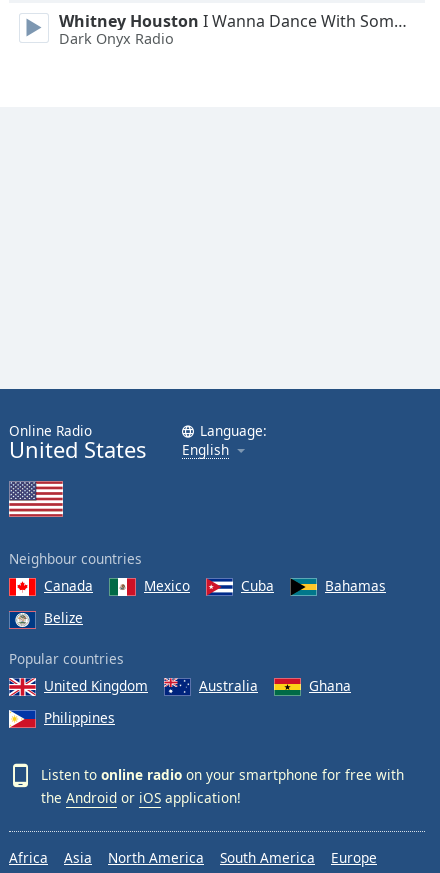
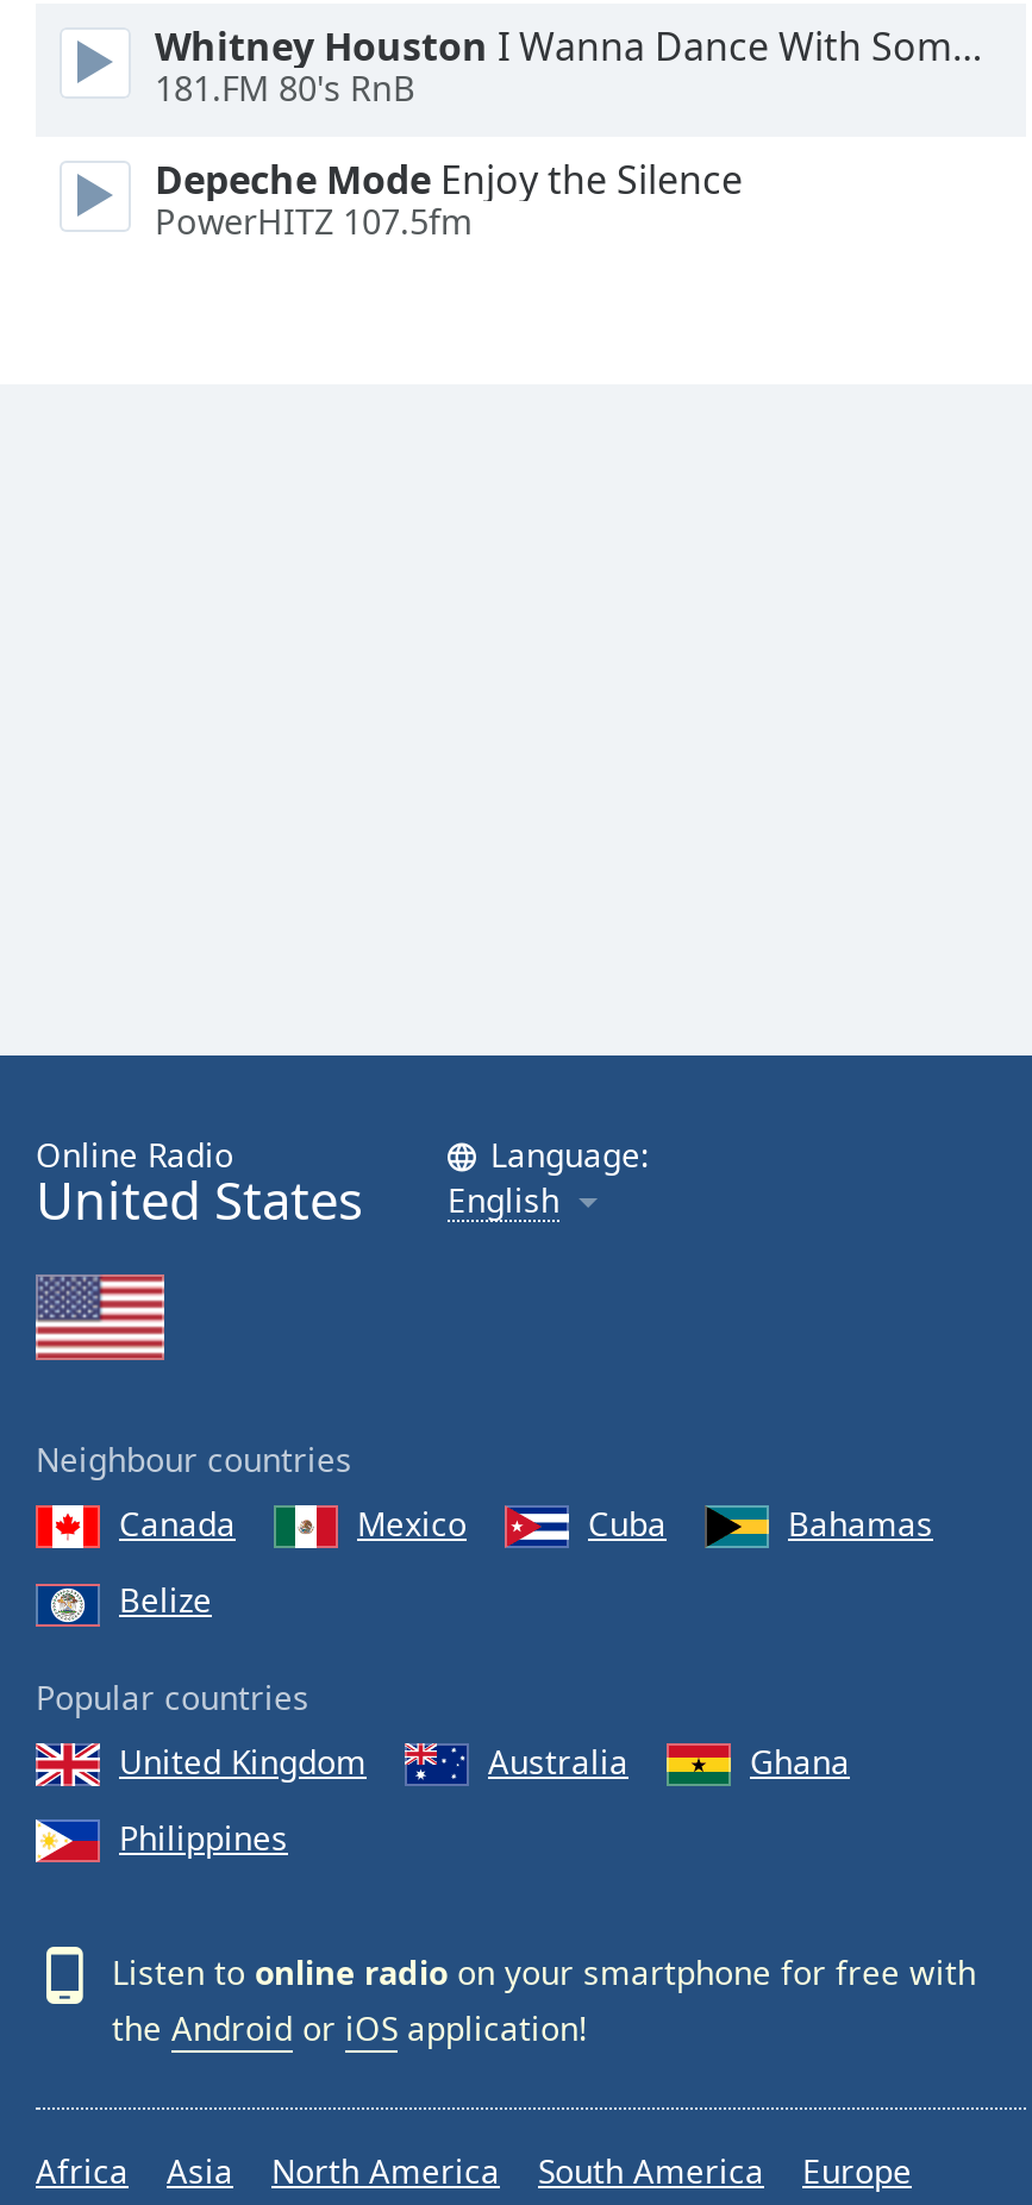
[59,29,174,48] Dark Onyx Radio -> [155,67,743,245] 181.FM 80's RnB | Depeche Mode Enjoy the Silence | PowerHITZ 107.5fm

